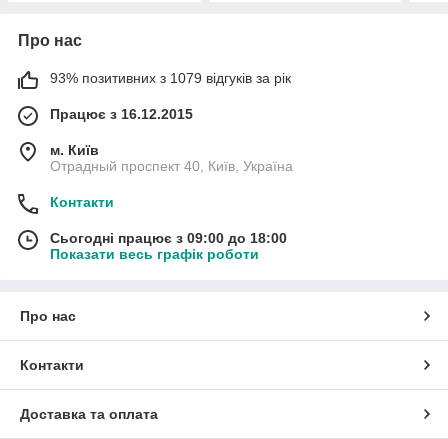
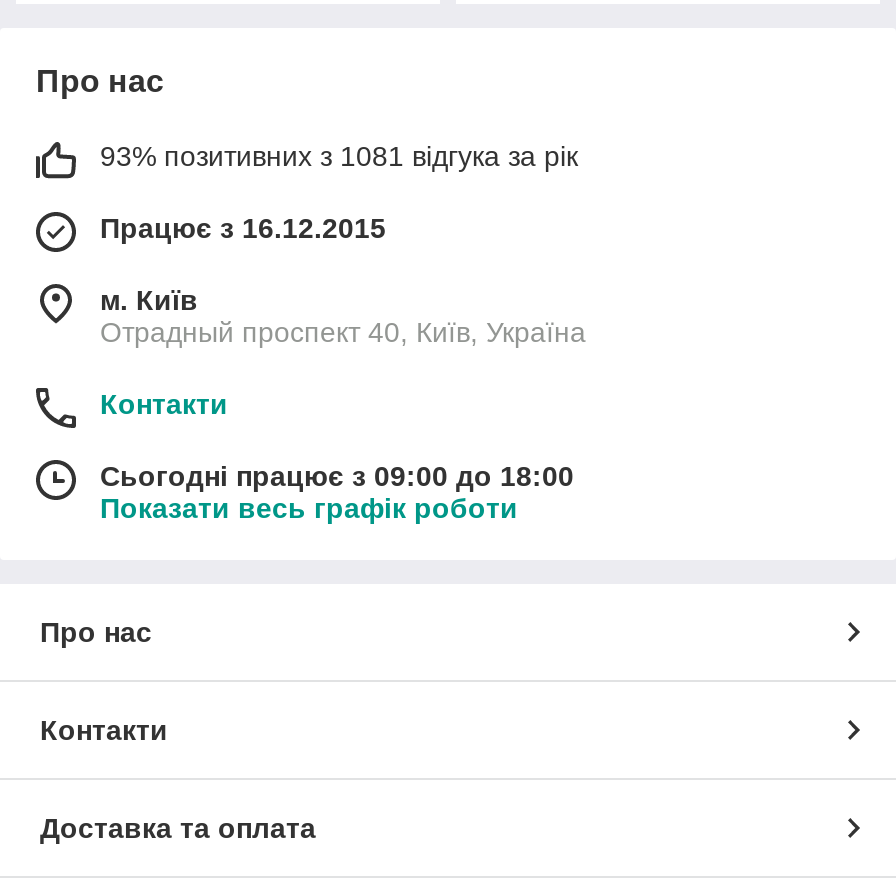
[50,70,291,86] 93% позитивних з 1079 відгуків за рік -> [100,140,578,172] 93% позитивних з 1081 відгука за рік

